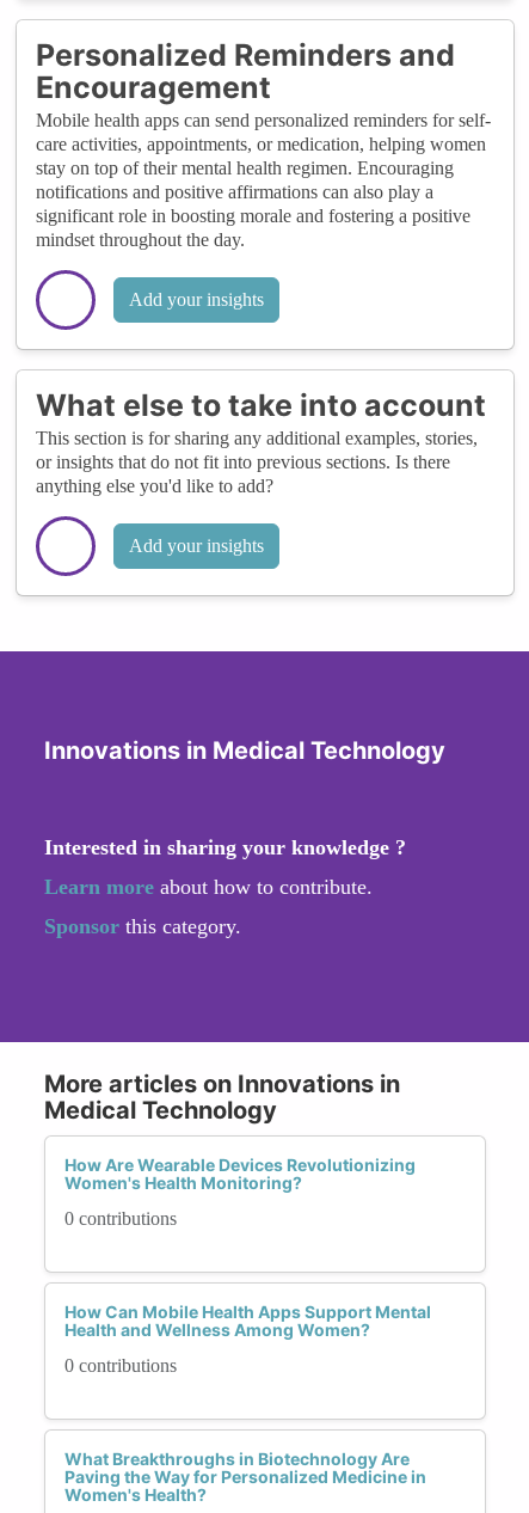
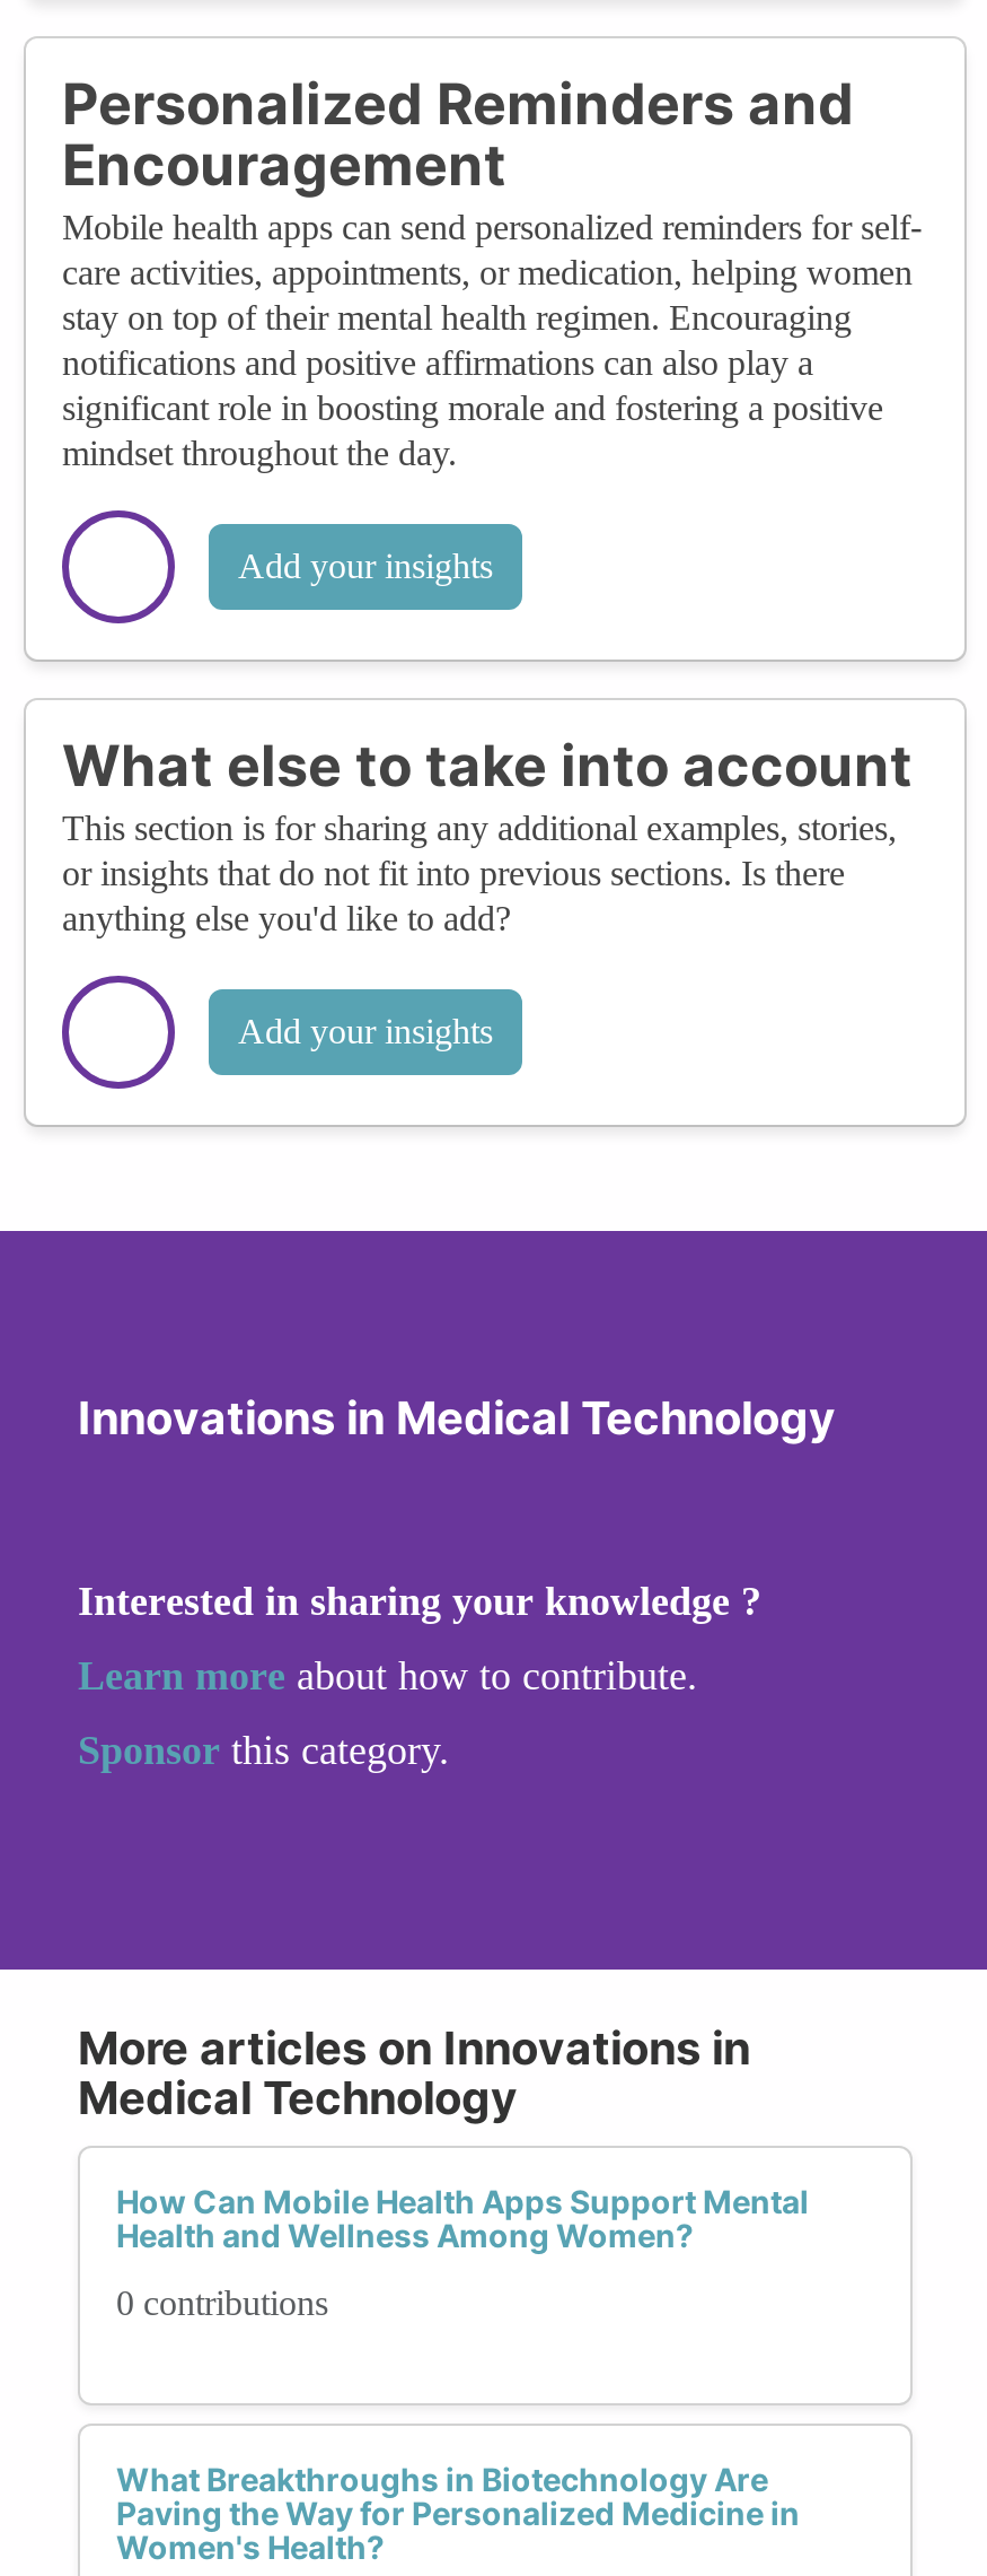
[64,1154,416,1229] How Are Wearable Devices Revolutionizing | Women's Health Monitoring? | 0 contributions -> none

